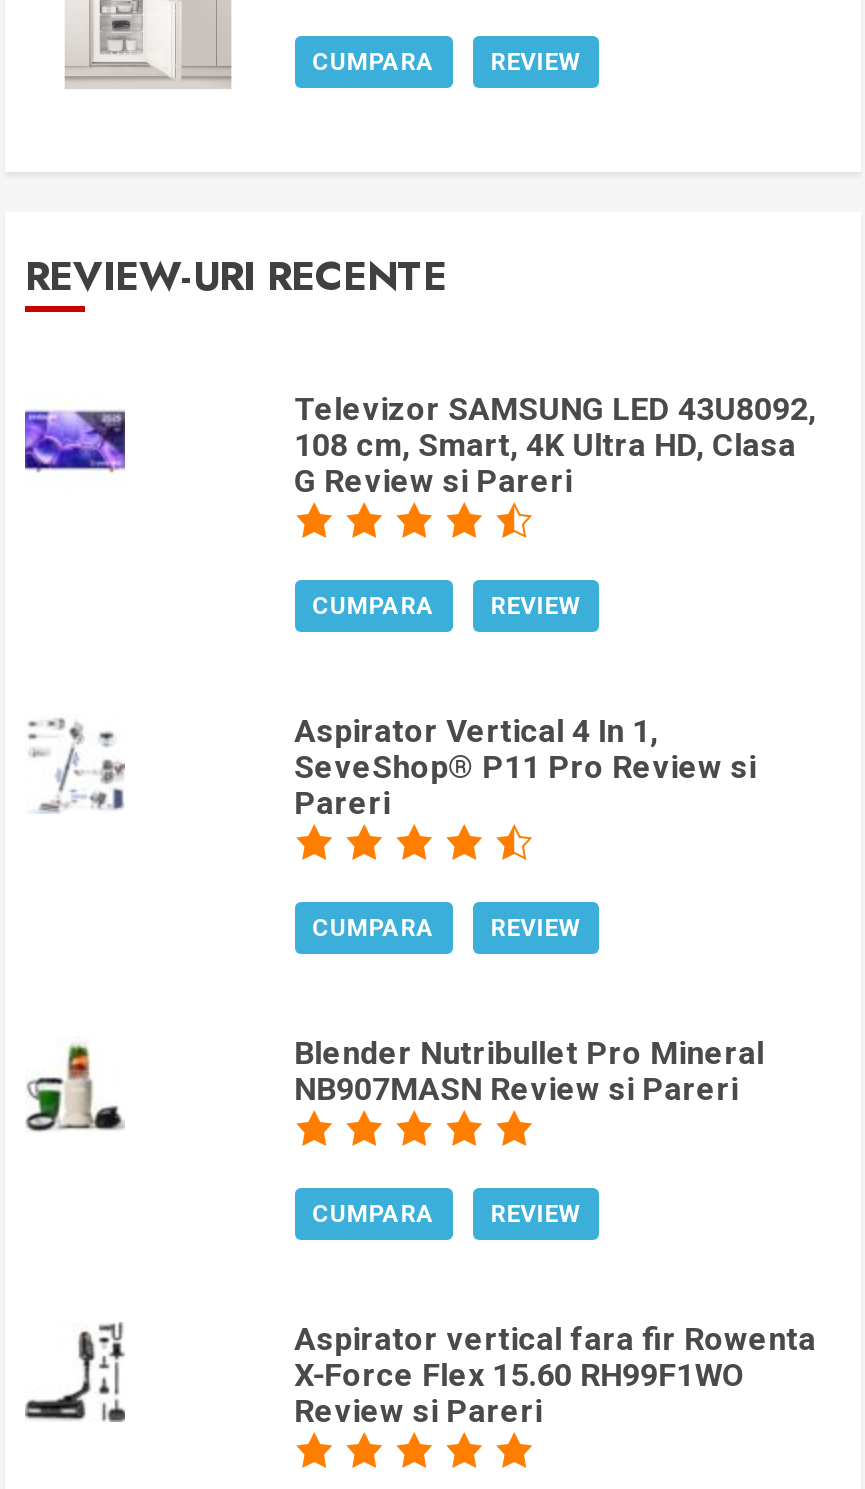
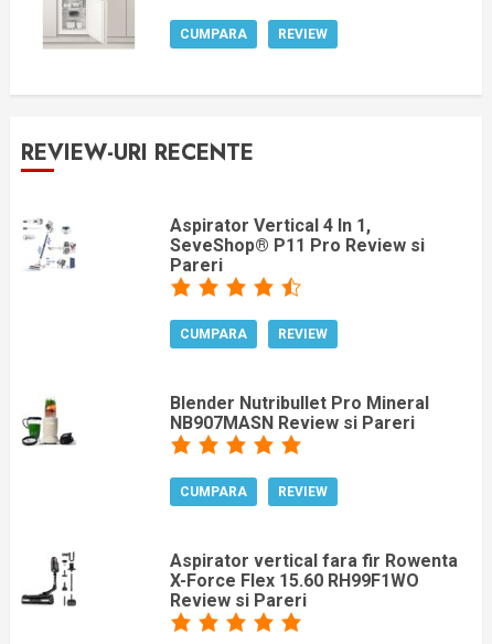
[294,390,816,620] Televizor SAMSUNG LED 43U8092, | 108 cm, Smart, 4K Ultra HD, Clasa | G Review si Pareri | CUMPARA | REVIEW -> none
[23,404,127,474] [image] -> none

